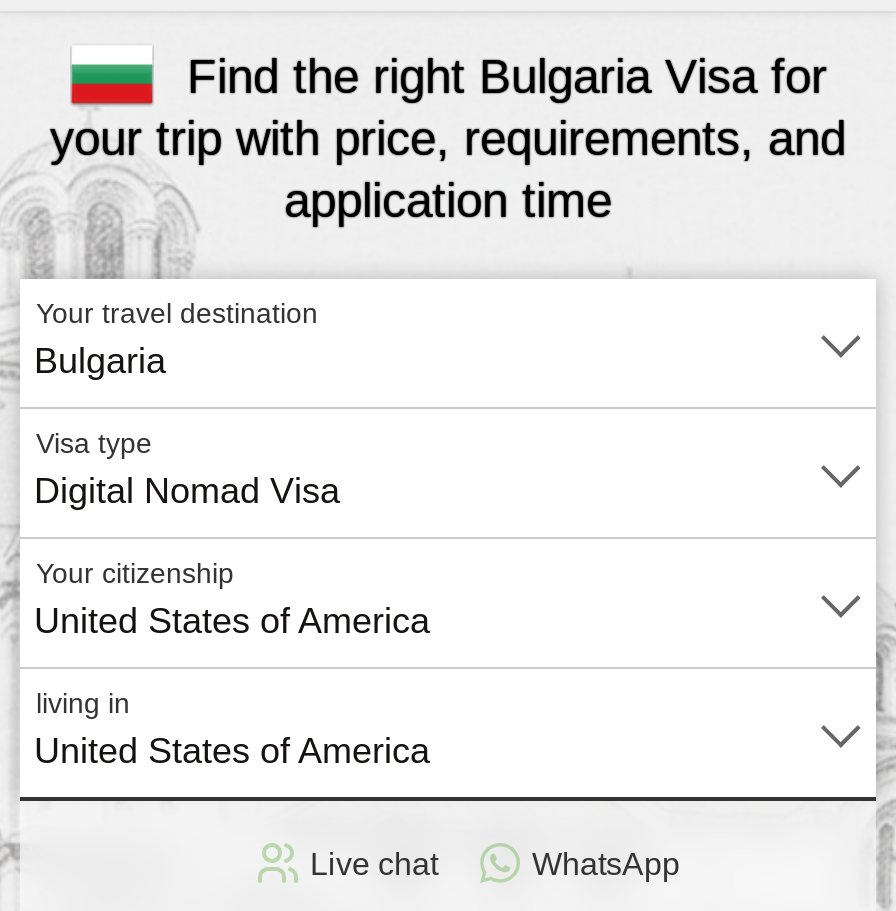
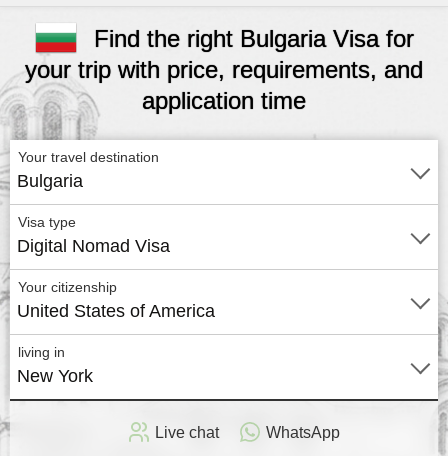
[34,731,430,771] United States of America -> [17,366,93,386] New York

